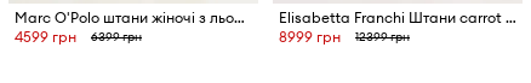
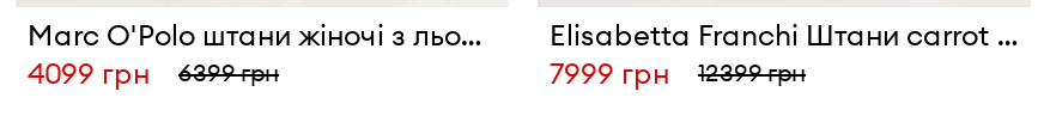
[15,28,142,46] 4599 грн 6399 грн -> [28,55,279,91] 4099 грн 6399 грн
[279,28,341,46] 8999 грн -> [550,55,669,91] 7999 грн

